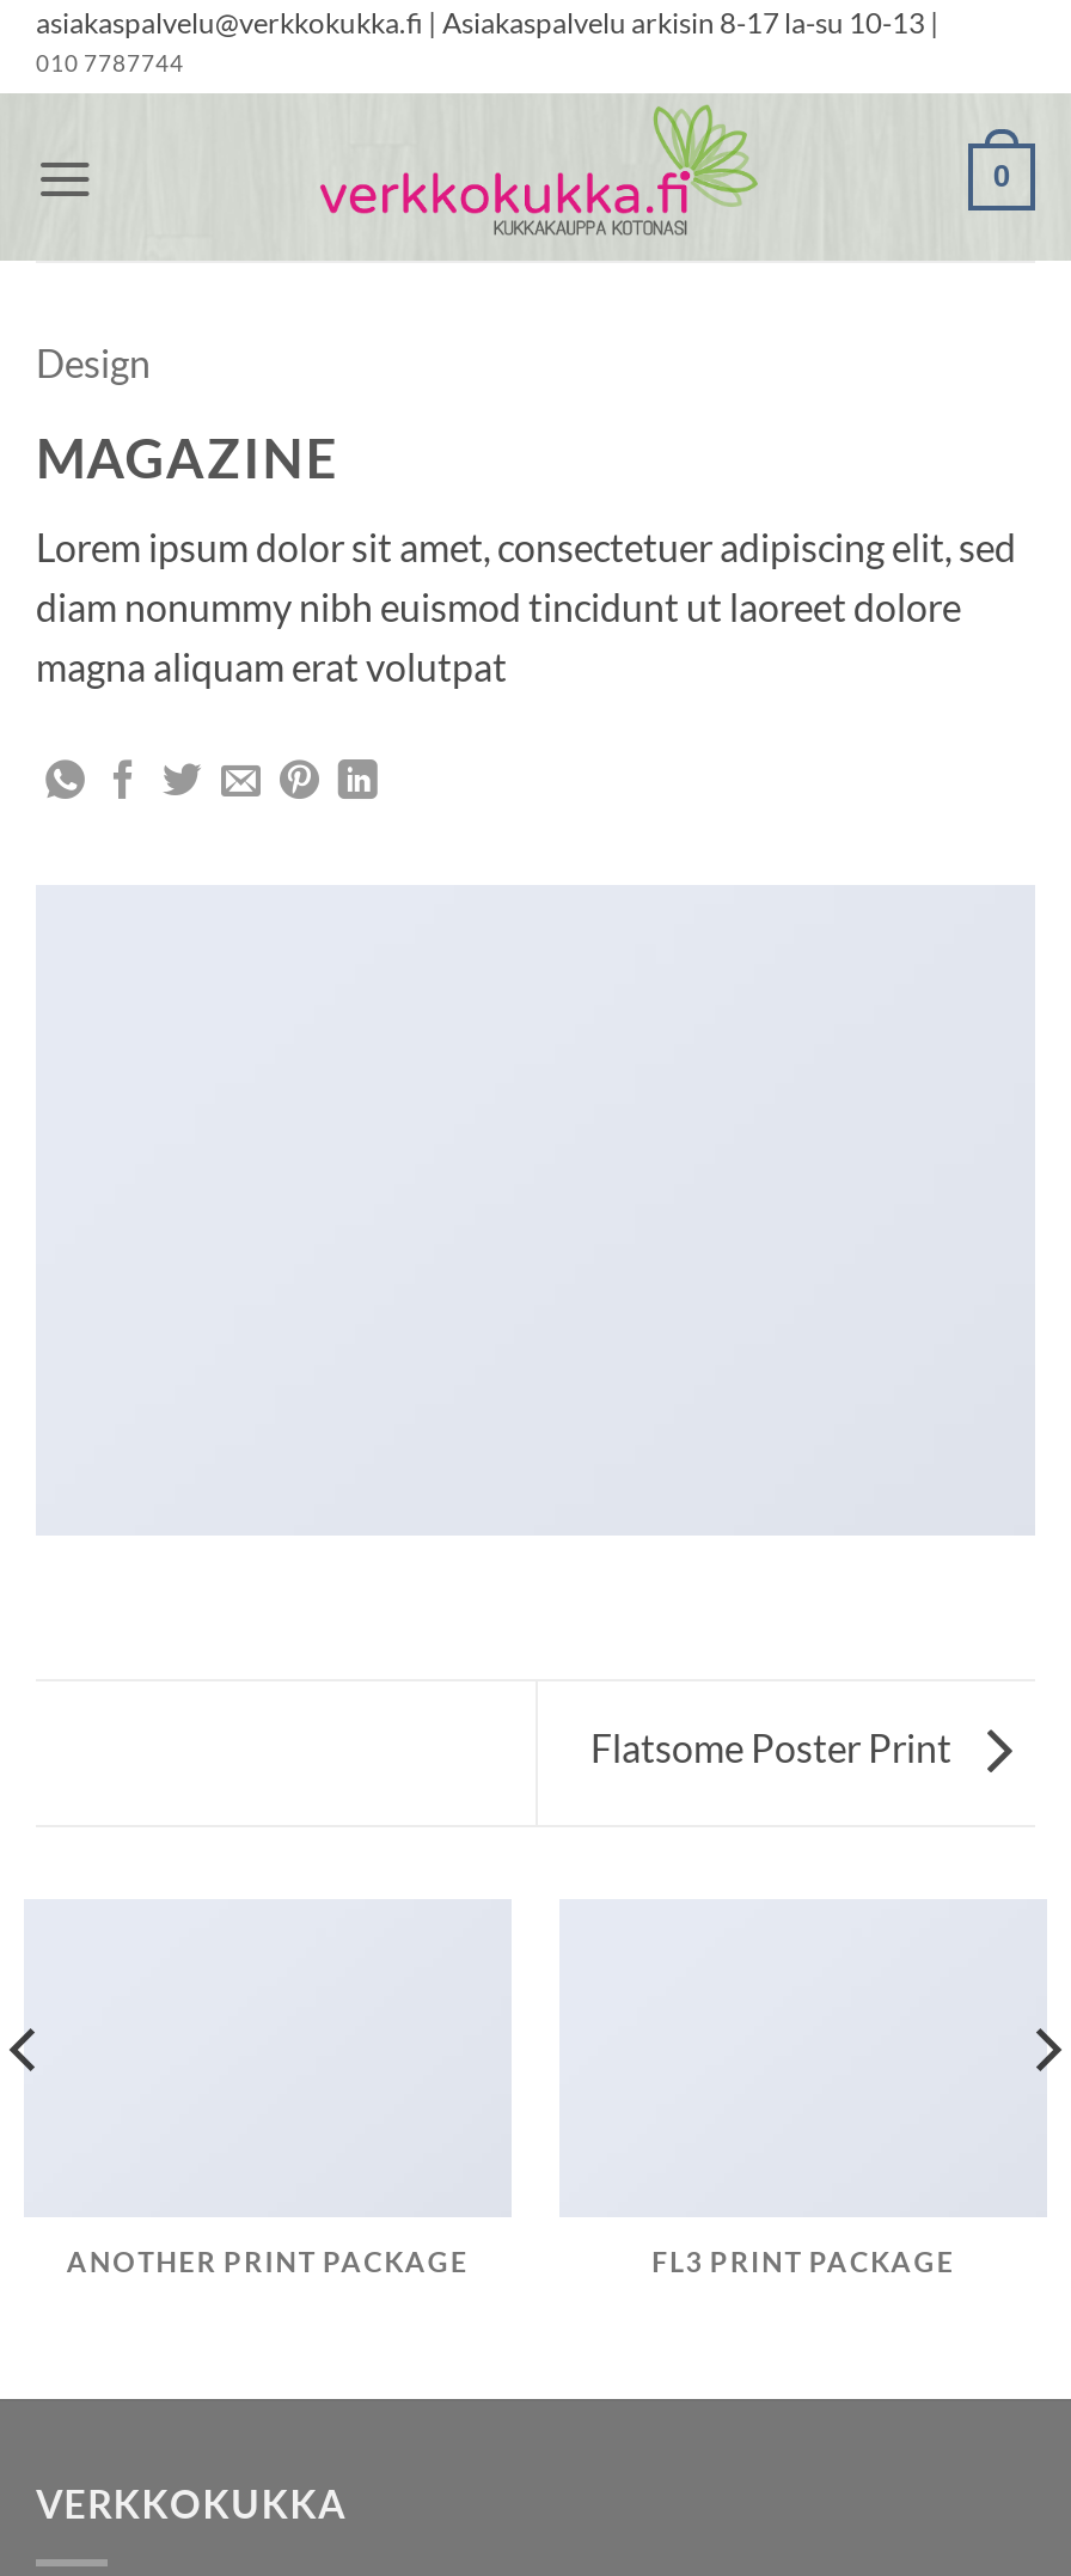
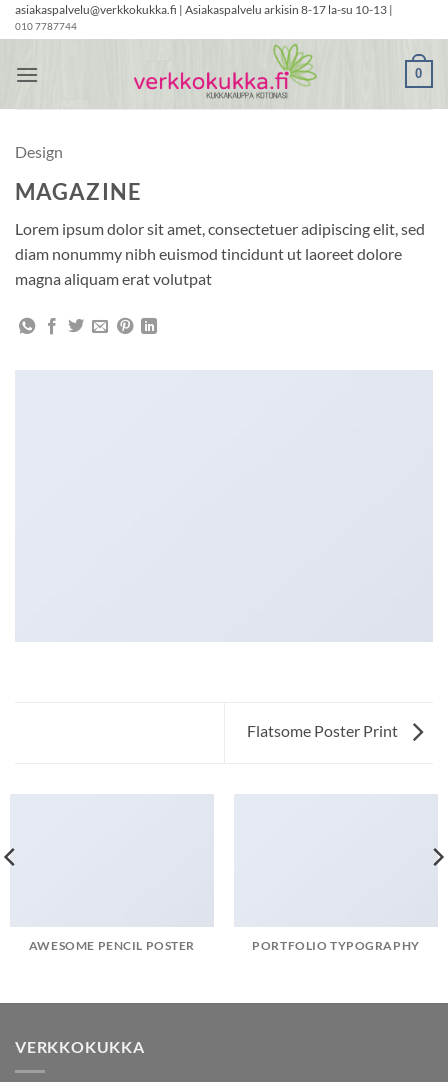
[67,2245,955,2276] ANOTHER PRINT PACKAGE | FL3 PRINT PACKAGE -> [29,938,420,951] AWESOME PENCIL POSTER | PORTFOLIO TYPOGRAPHY

